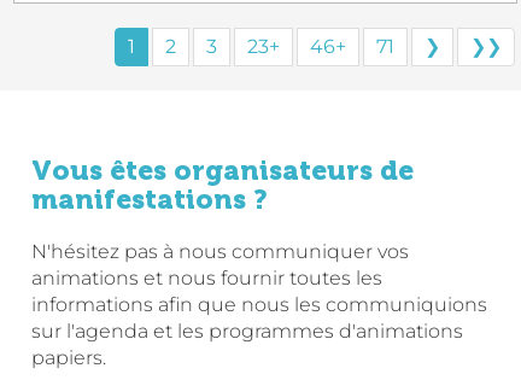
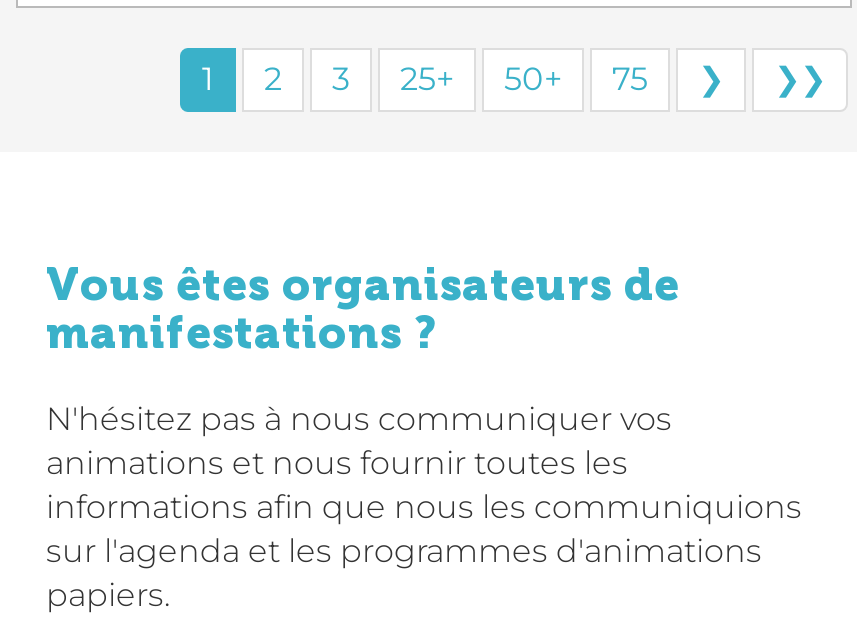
[247,35,280,58] 23+ -> [400,60,454,98] 25+
[310,35,346,58] 46+ -> [504,60,562,98] 50+
[376,35,394,58] 71 -> [612,60,648,98] 75

